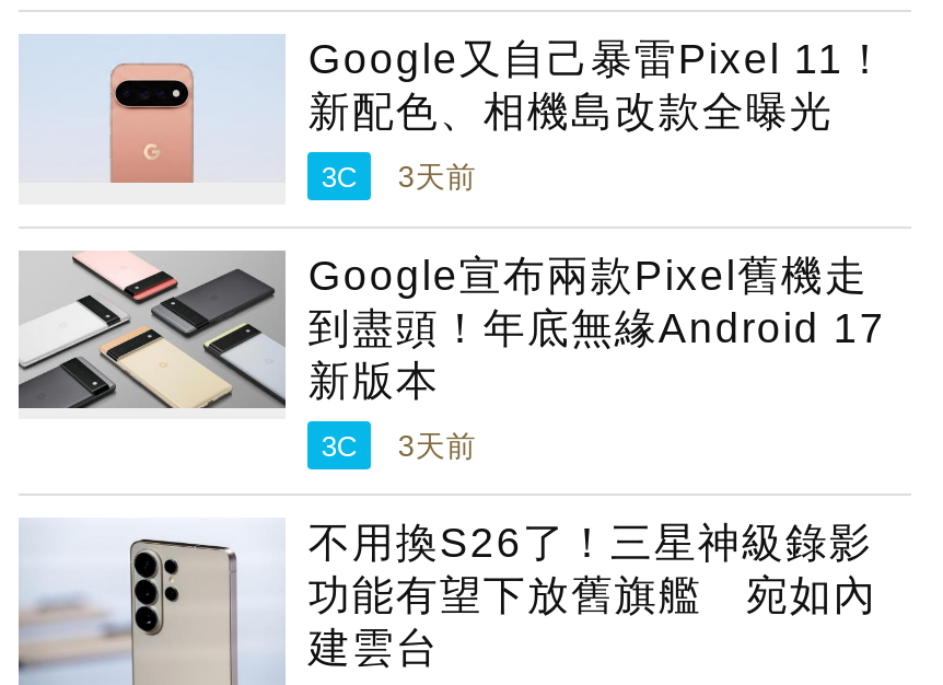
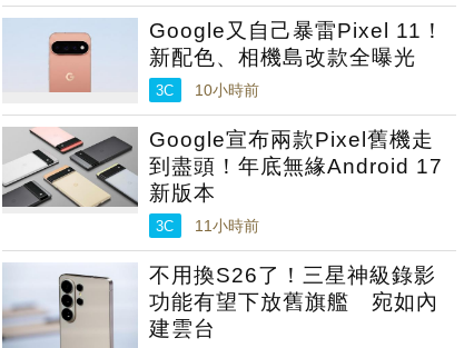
[321,162,477,194] 3C 3天前 -> [156,82,260,99] 3C 10小時前
[321,430,477,462] 3C 3天前 -> [156,218,260,235] 3C 11小時前

